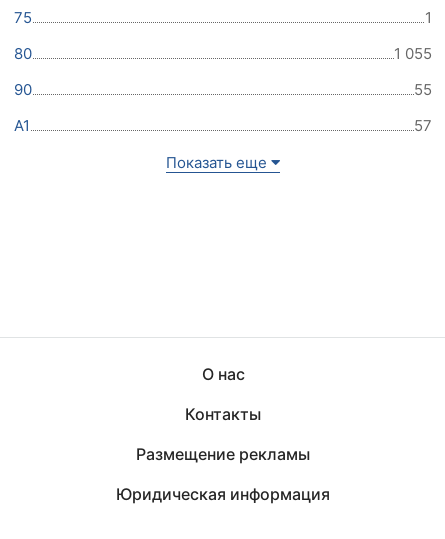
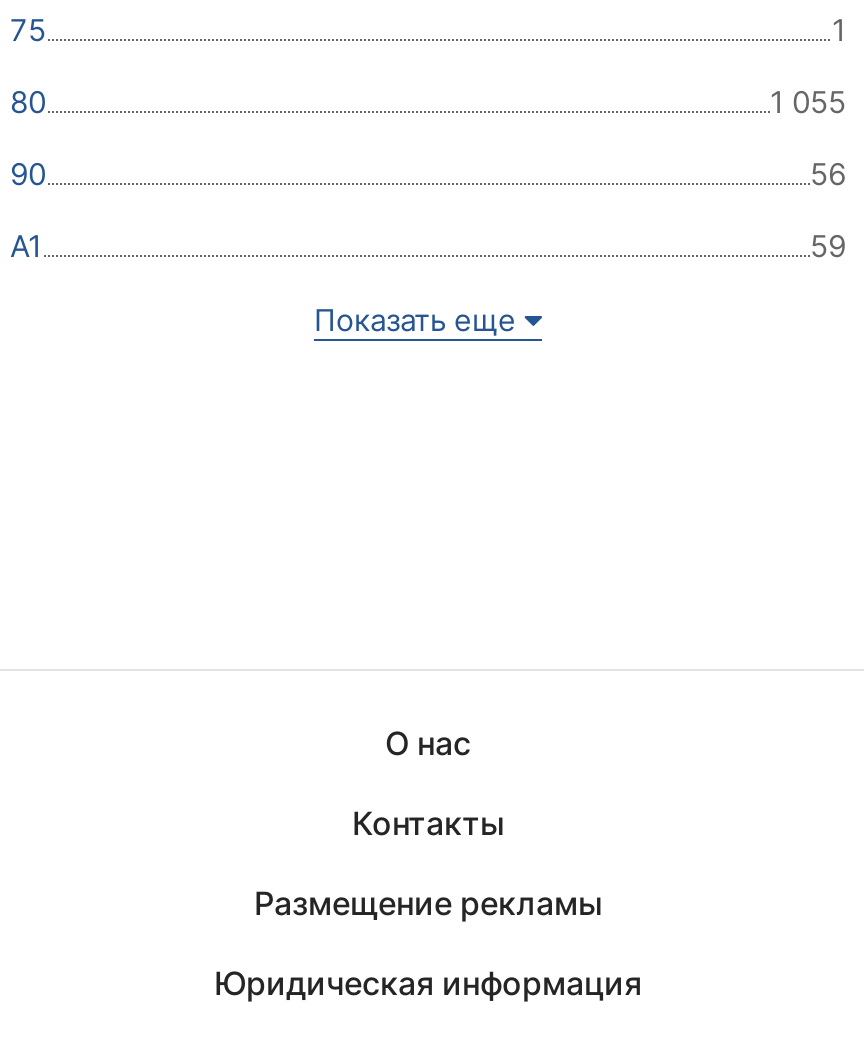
[414,80,432,99] 55 -> [810,155,846,193] 56
[414,116,432,135] 57 -> [810,227,846,265] 59

